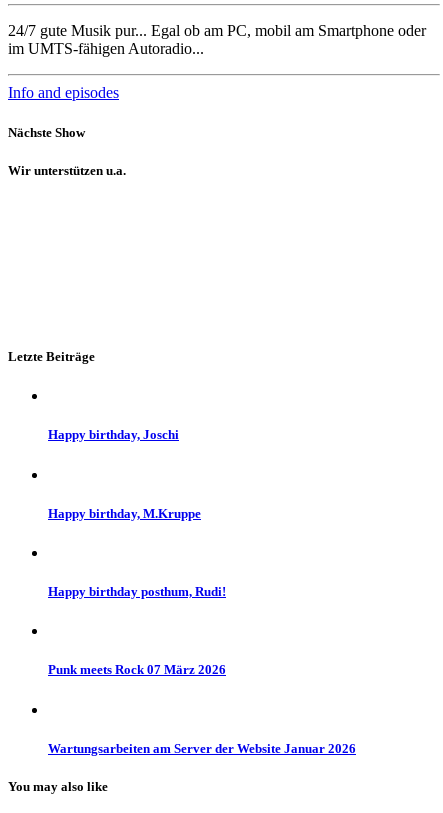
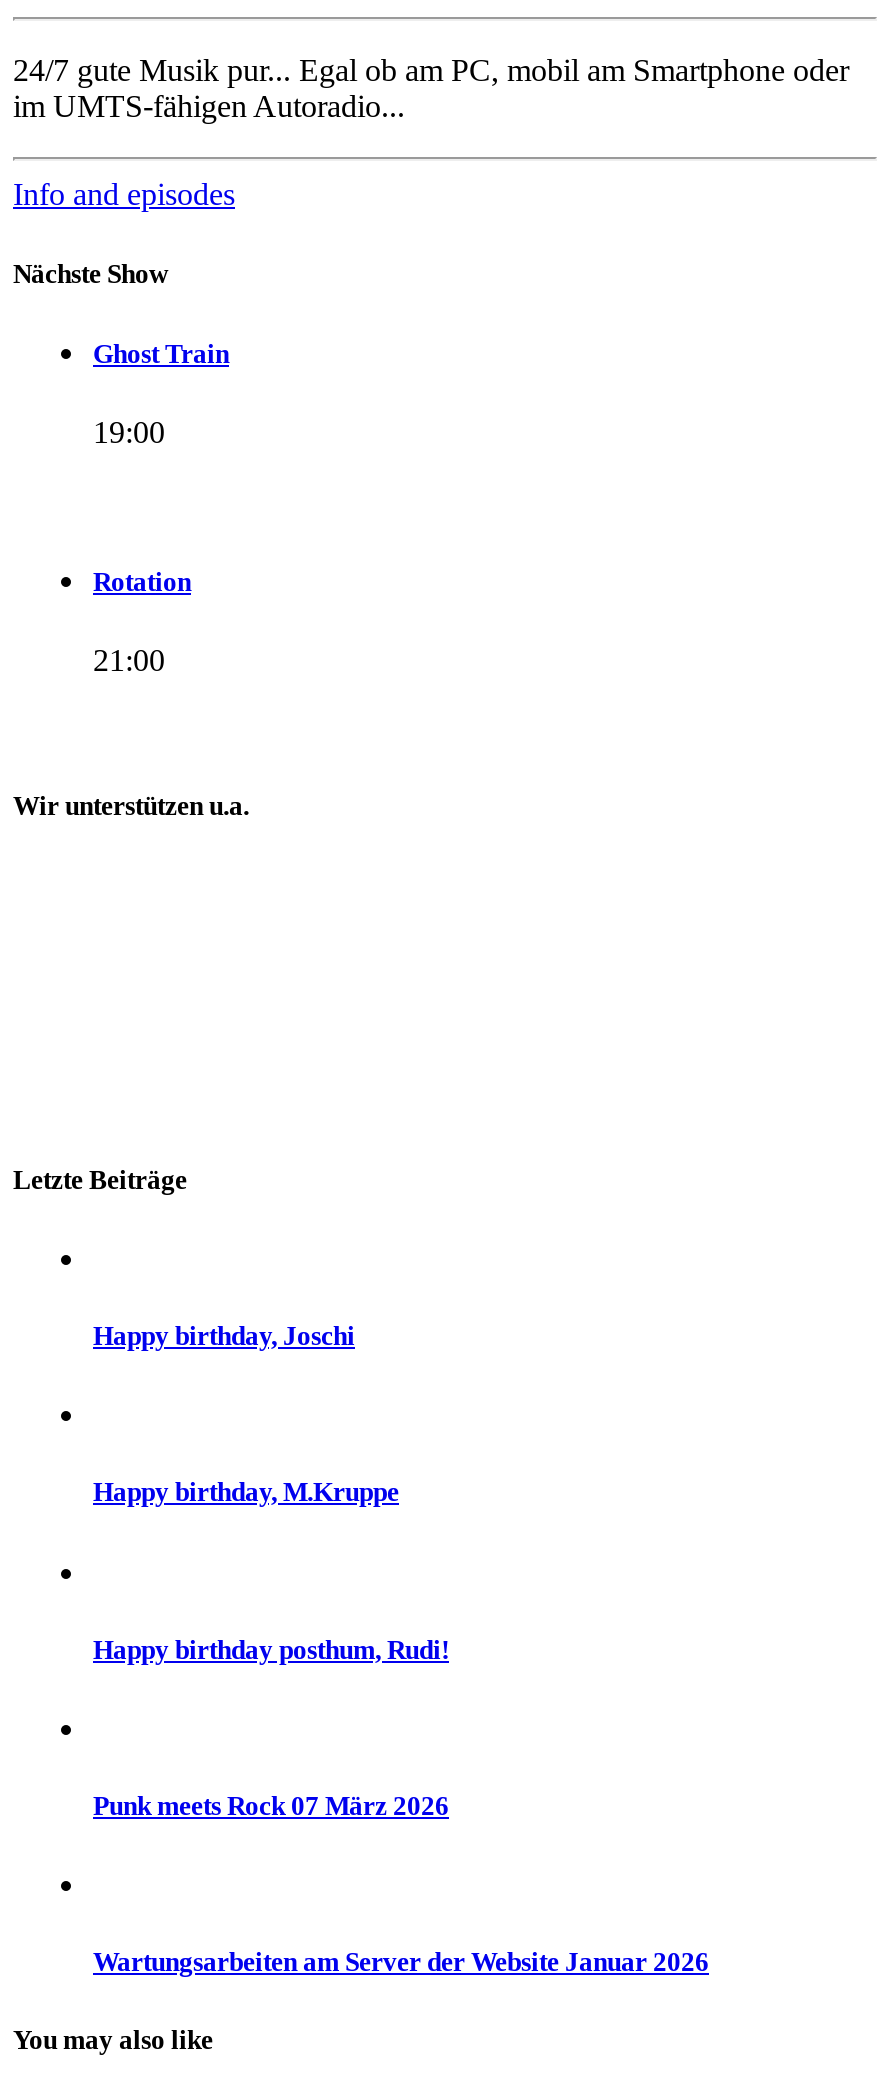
none -> [93,338,229,449] Ghost Train | 19:00
none -> [93,567,191,677] Rotation | 21:00

